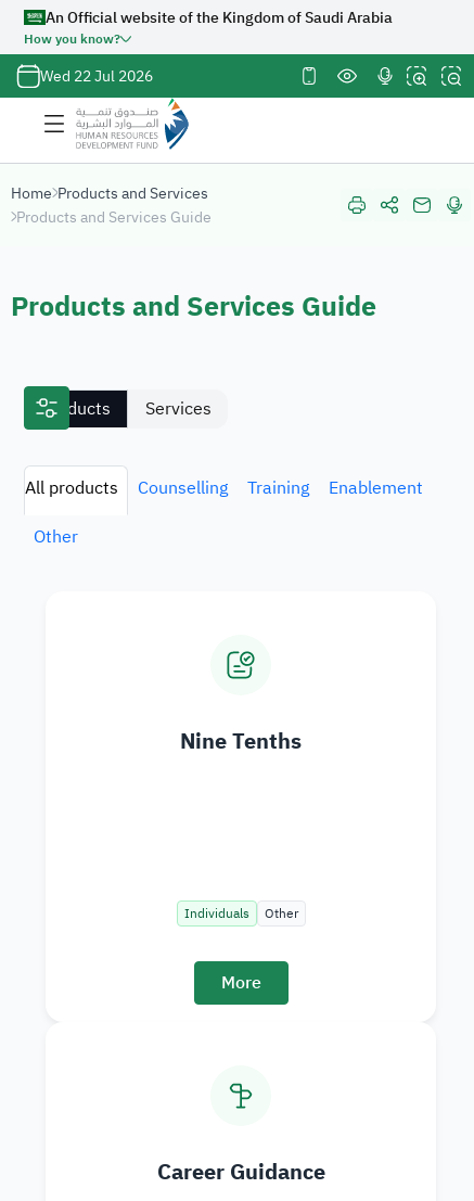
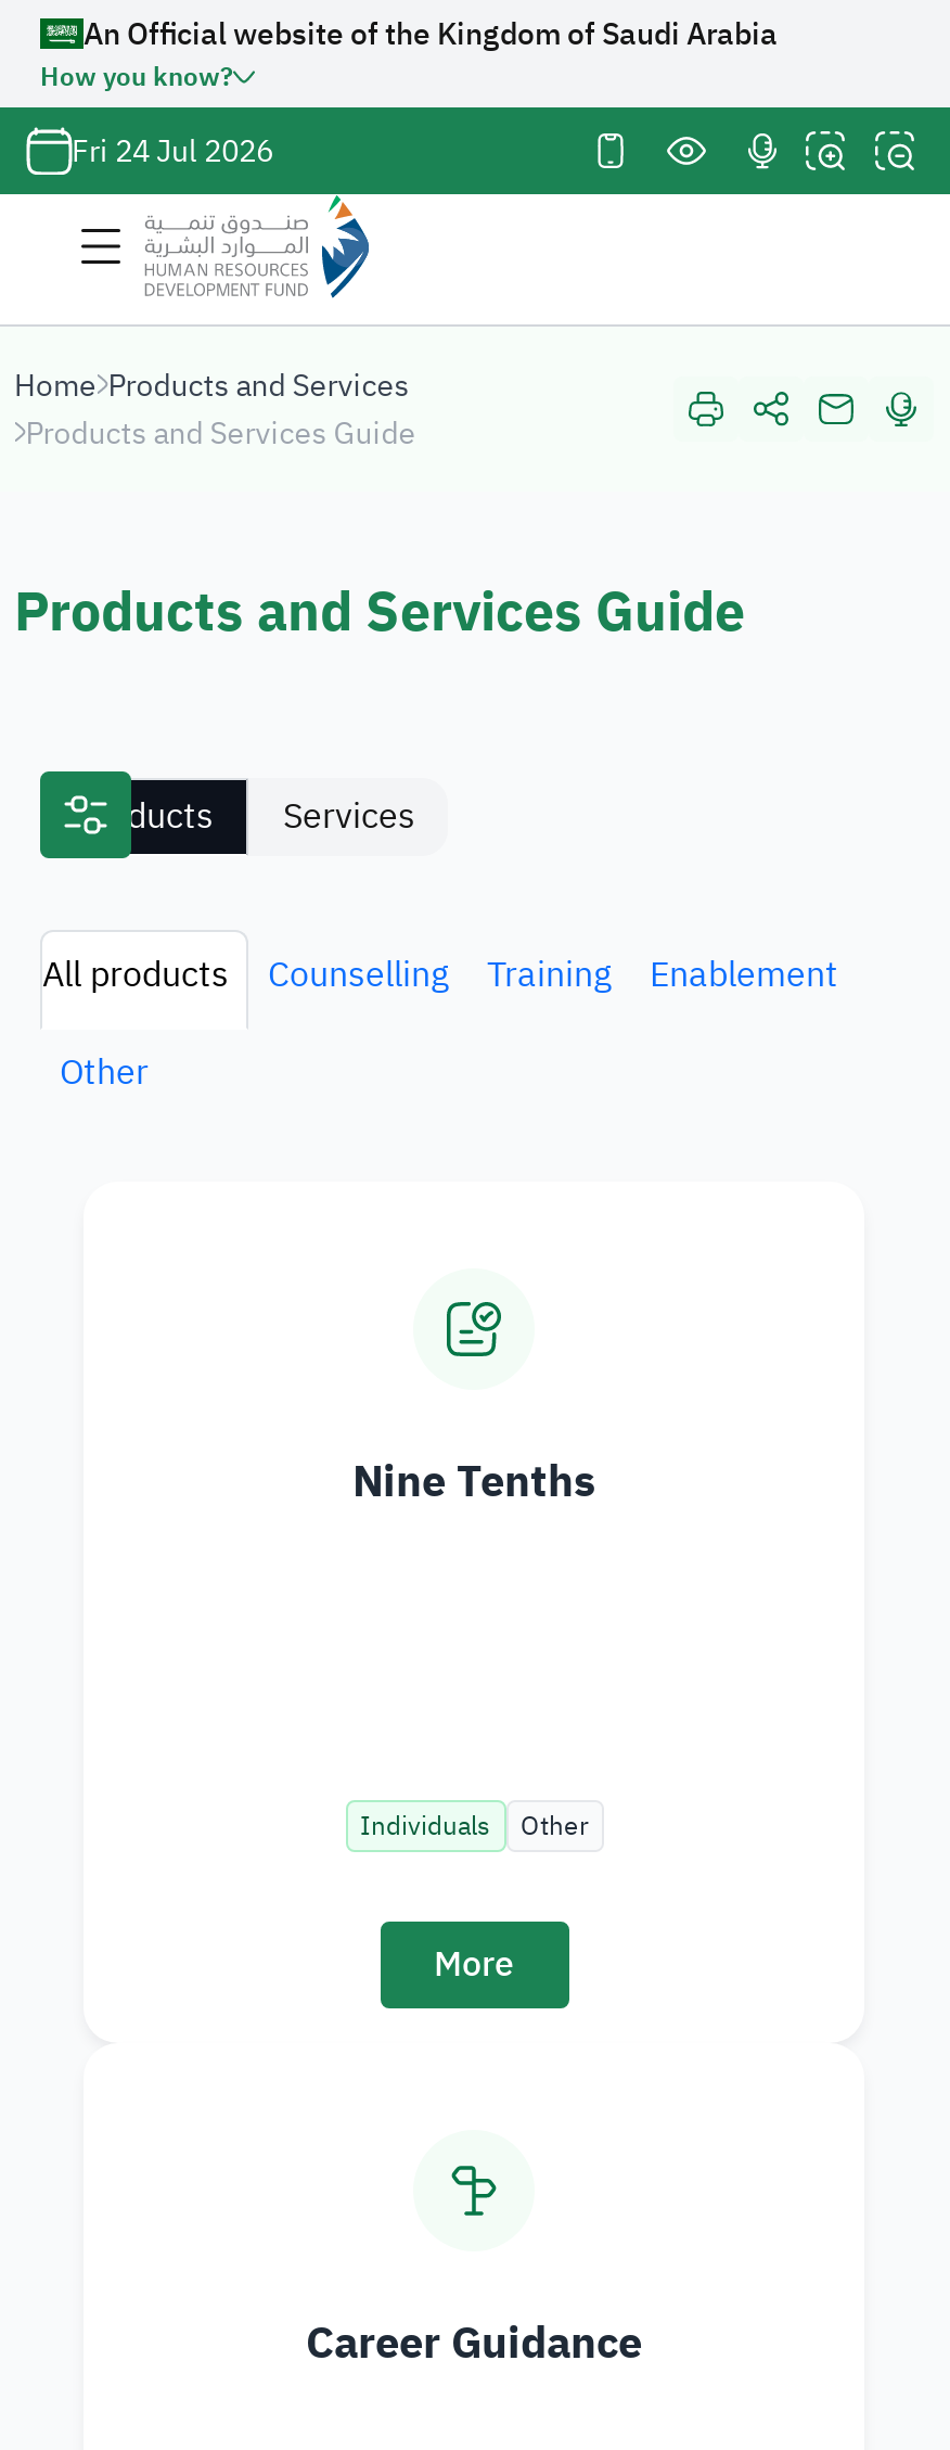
[40,65,152,87] Wed 22 Jul 2026 -> [72,128,273,174] Fri 24 Jul 2026

